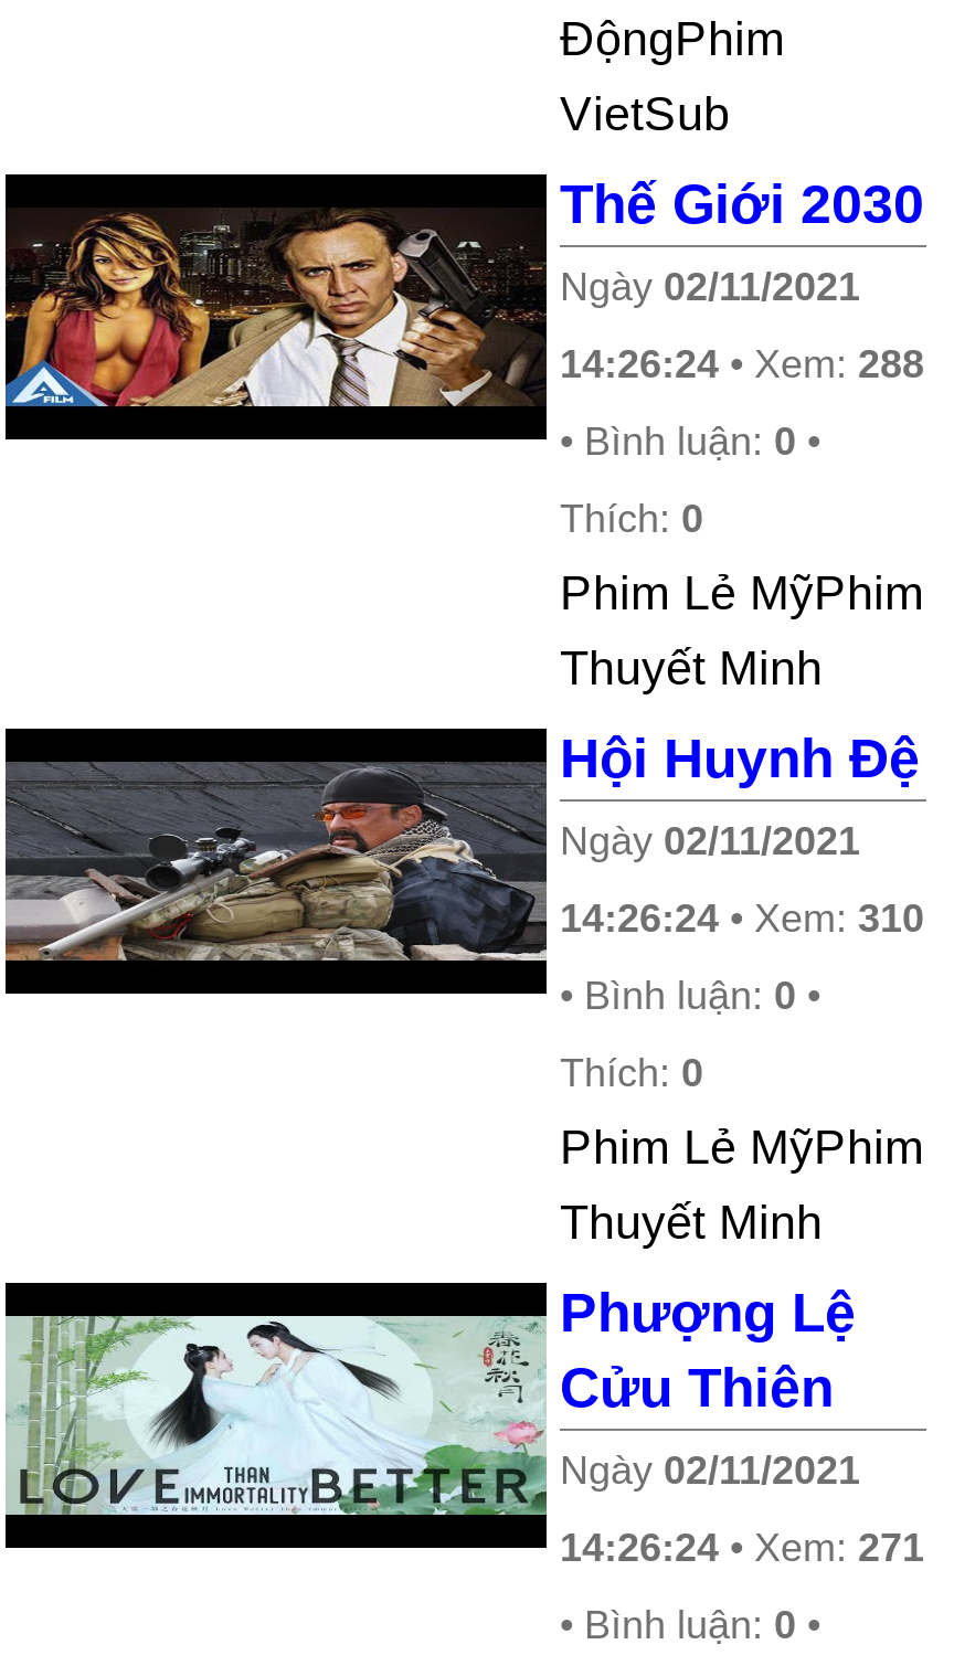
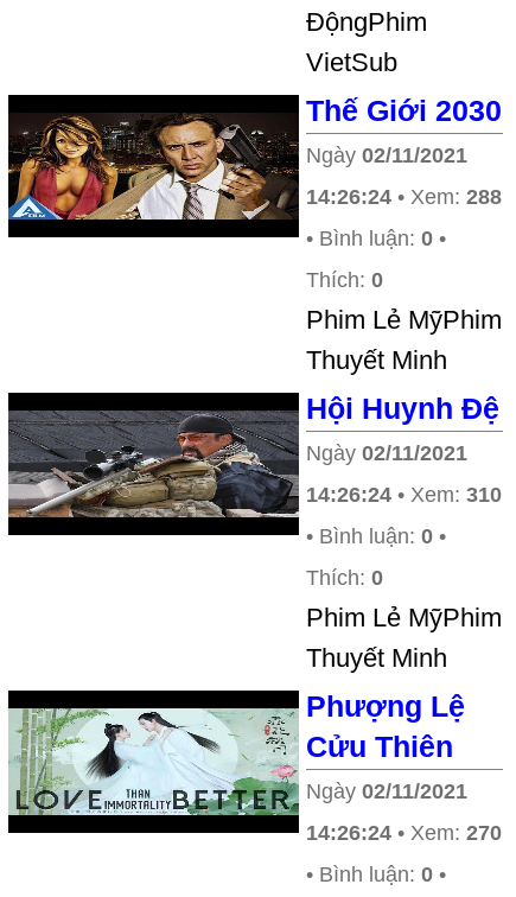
[560,1526,924,1570] 14:26:24 • Xem: 271 -> [306,821,502,845] 14:26:24 • Xem: 270

